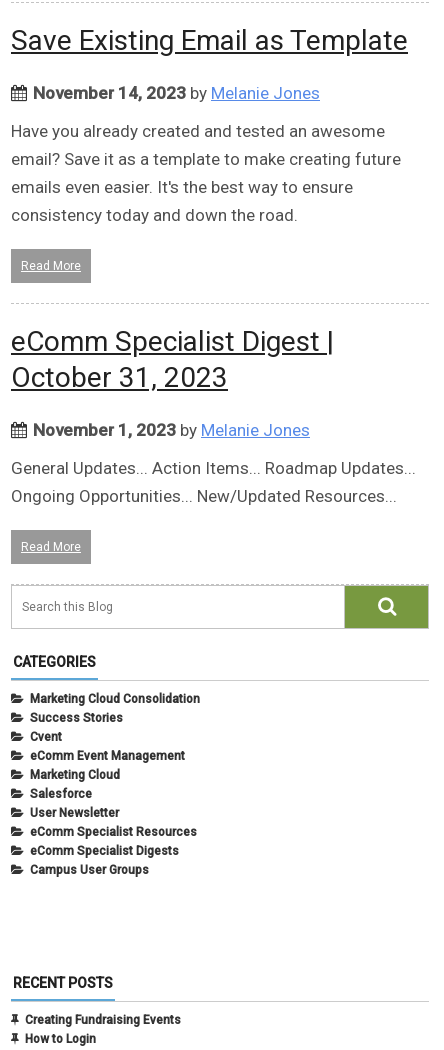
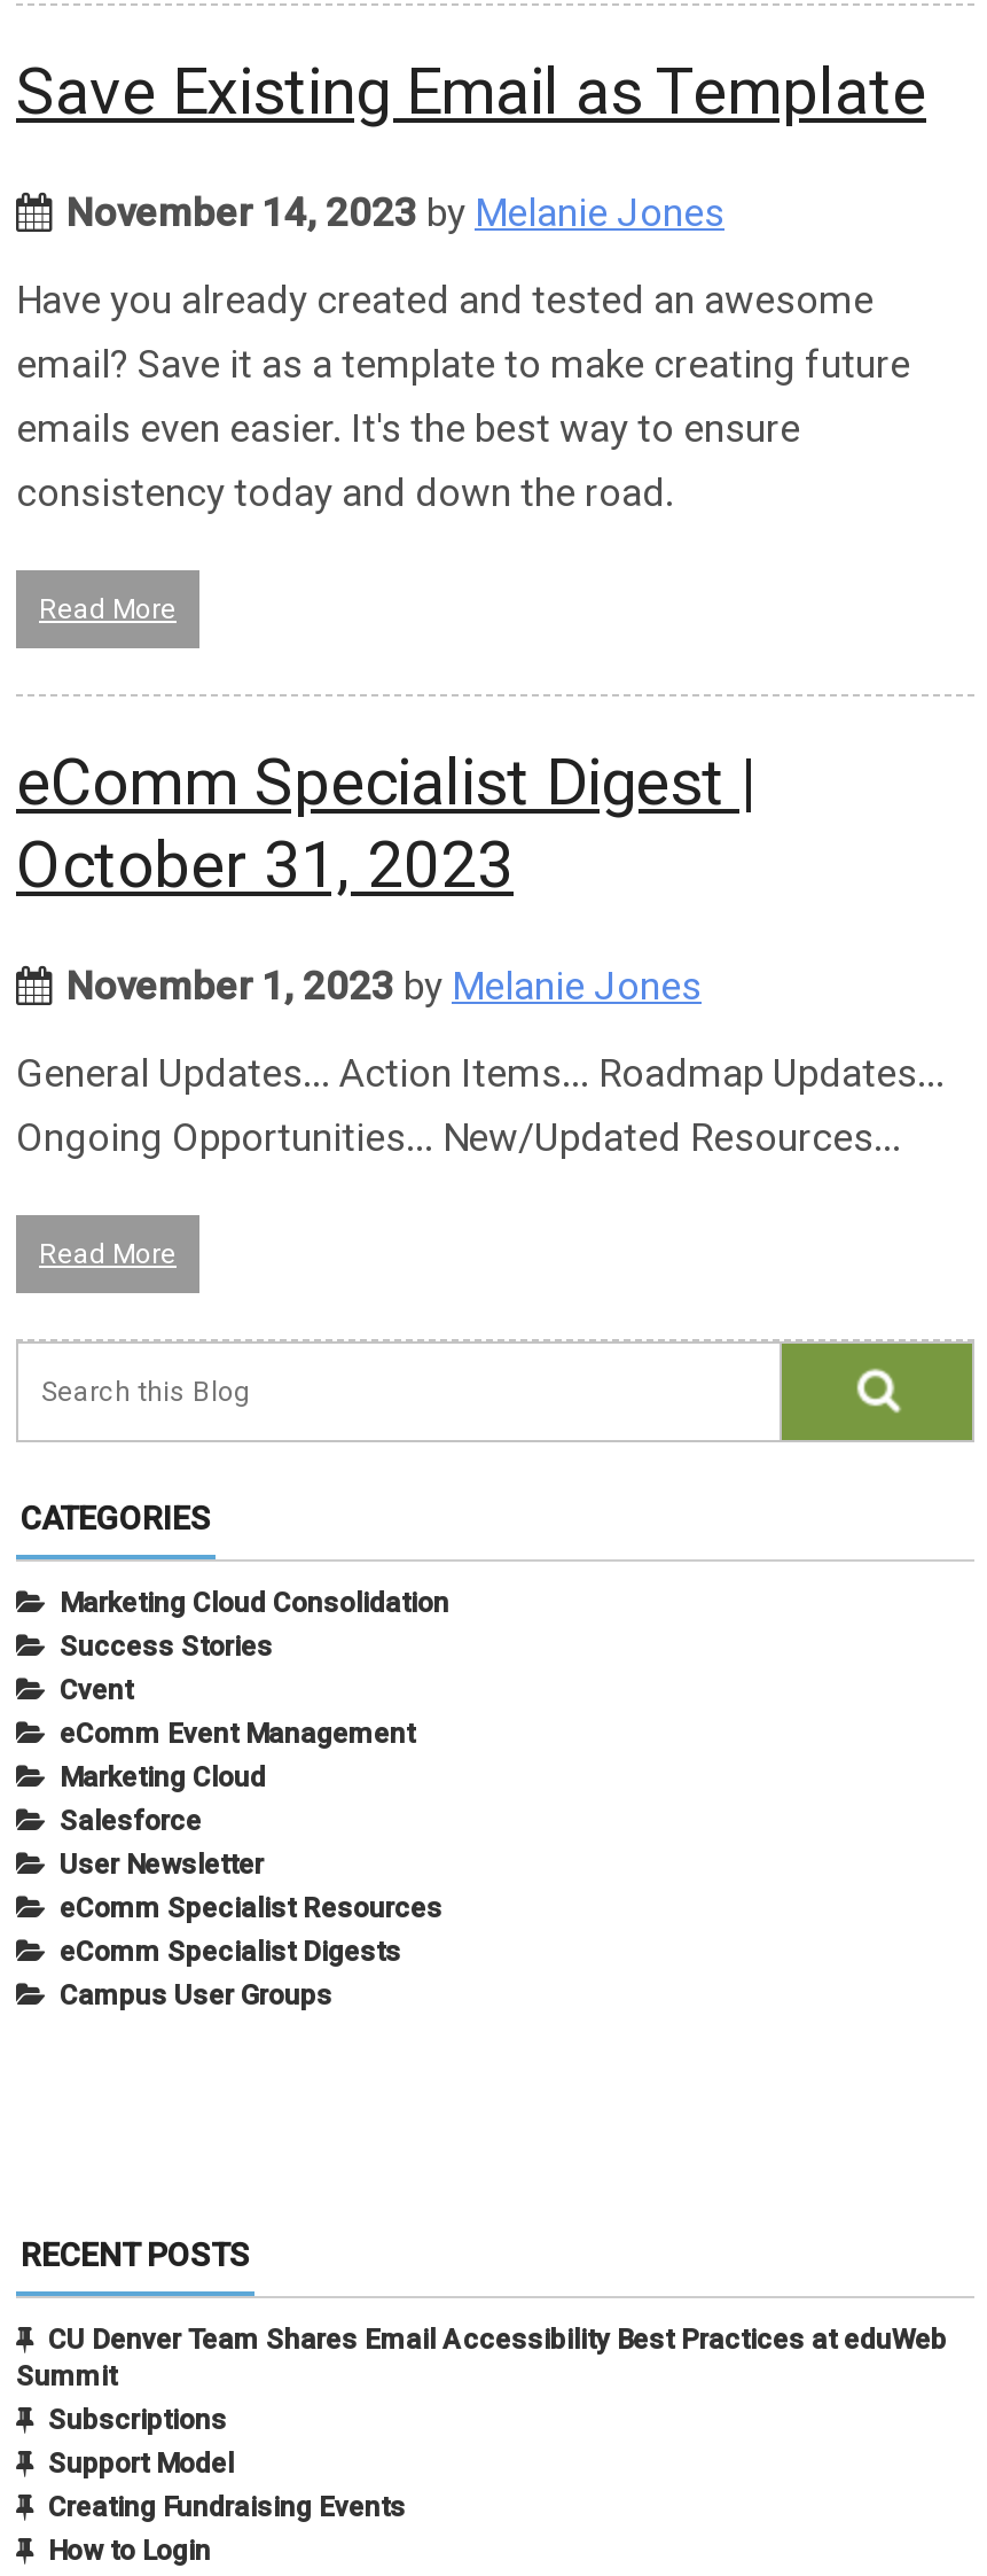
none -> [16,2324,947,2480] CU Denver Team Shares Email Accessibility Best Practices at eduWeb | Summit | Subscriptions | Support Model

